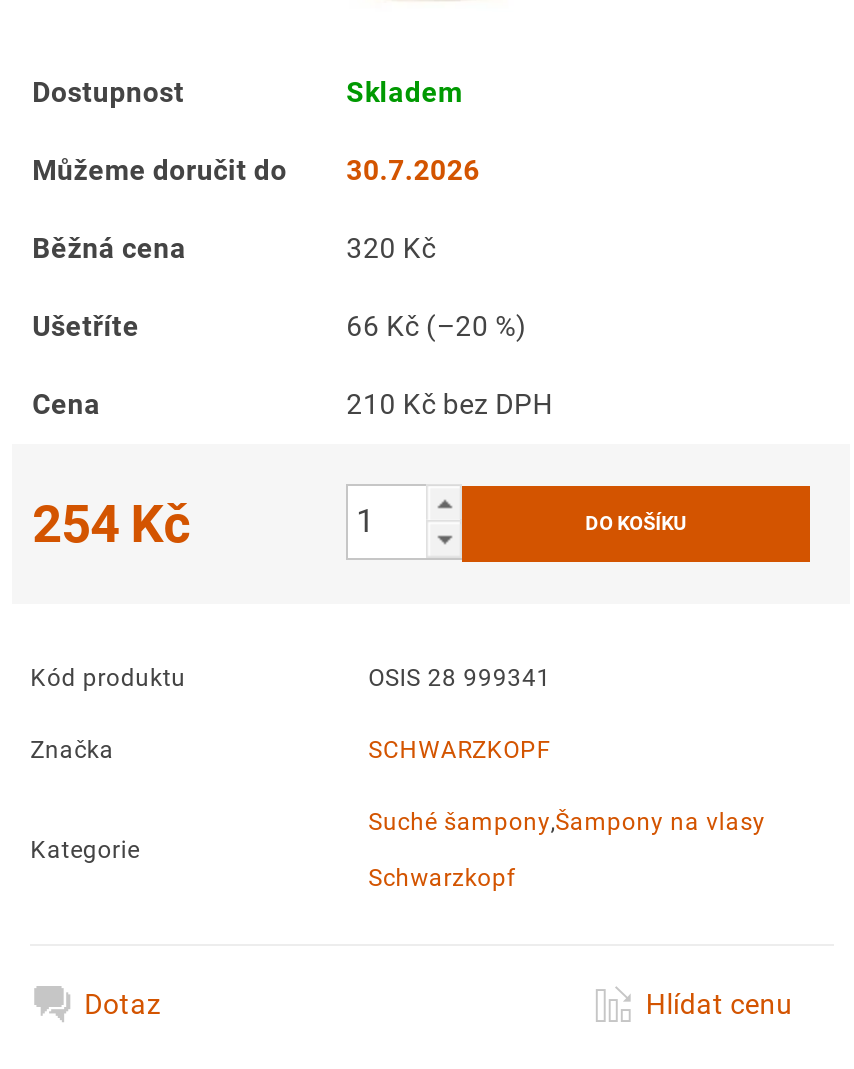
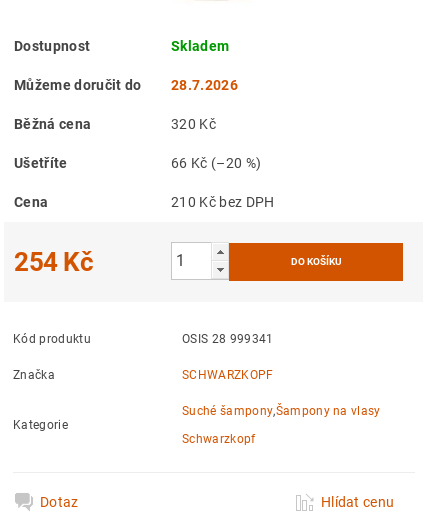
[32,153,480,185] Můžeme doručit do 30.7.2026 -> [14,76,238,92] Můžeme doručit do 28.7.2026

